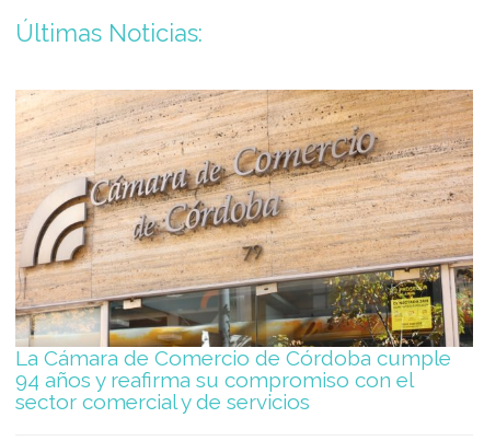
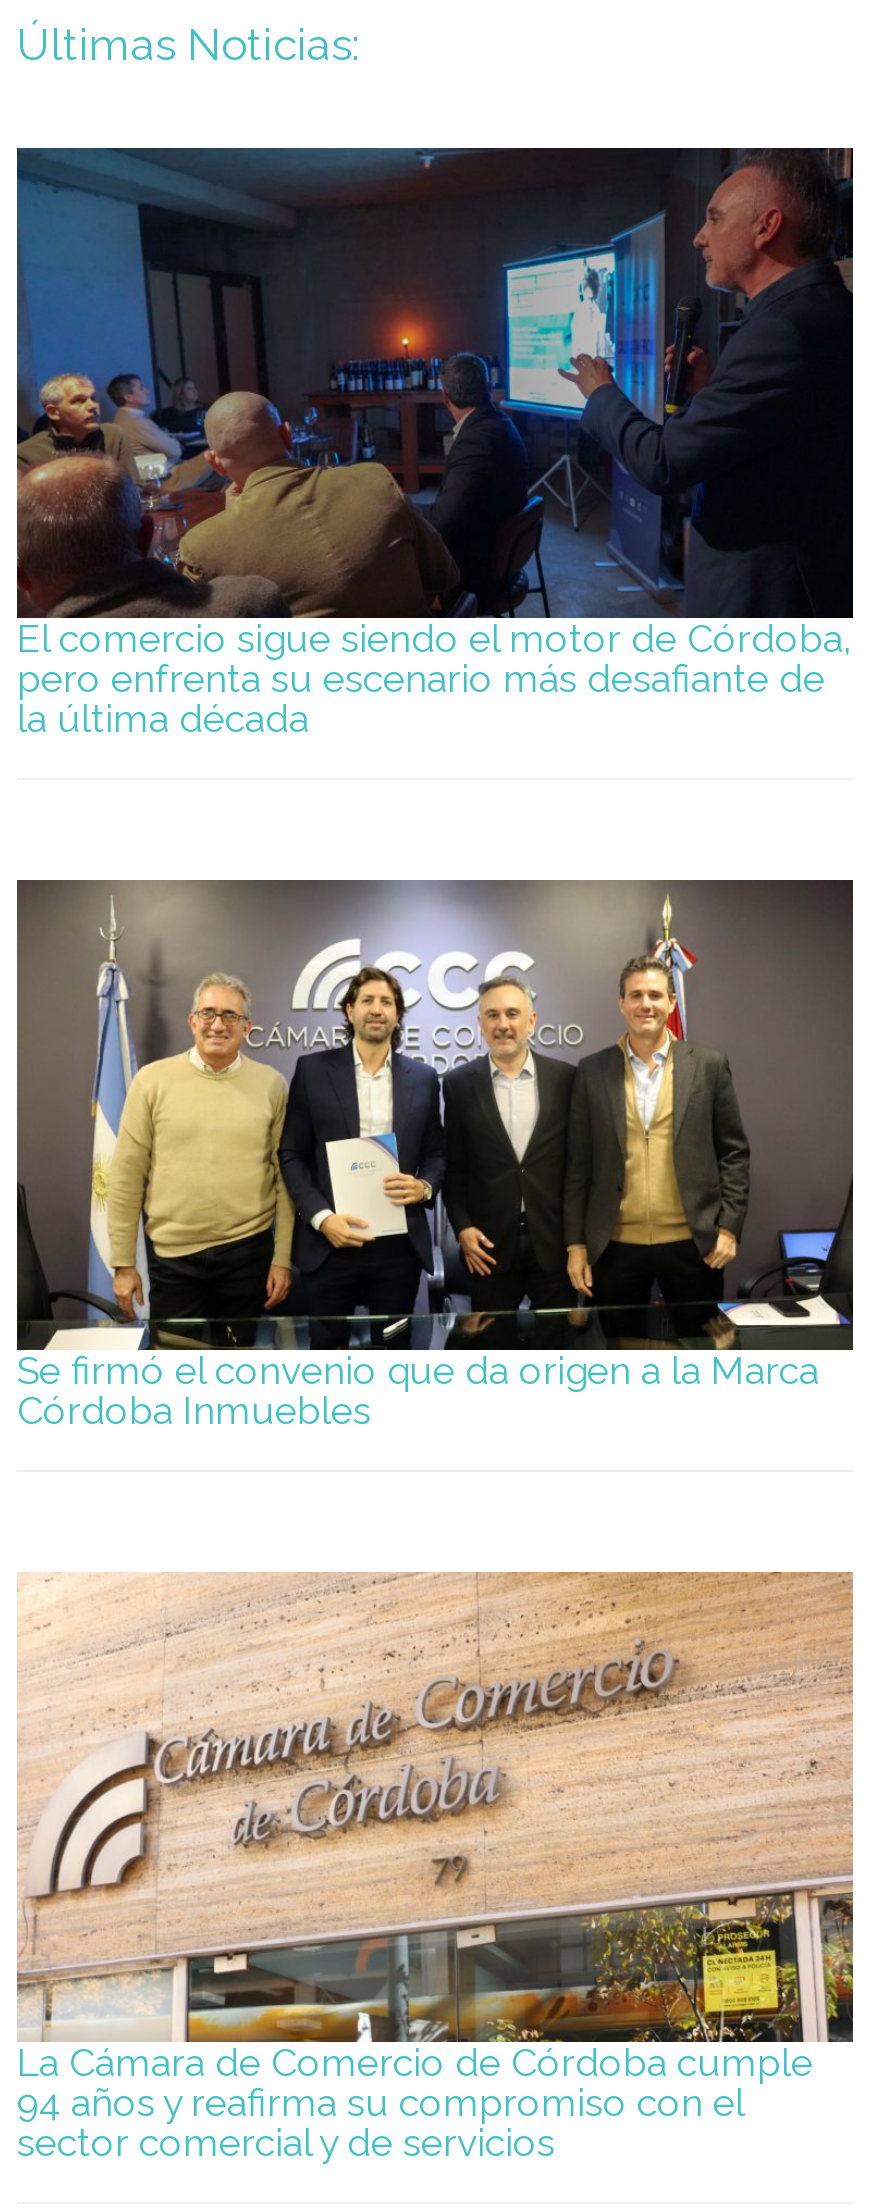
none -> [15,146,855,741] [image] | El comercio sigue siendo el motor de Córdoba, | pero enfrenta su escenario más desafiante de | la última década
none -> [15,878,855,1433] [image] | Se firmó el convenio que da origen a la Marca | Córdoba Inmuebles

